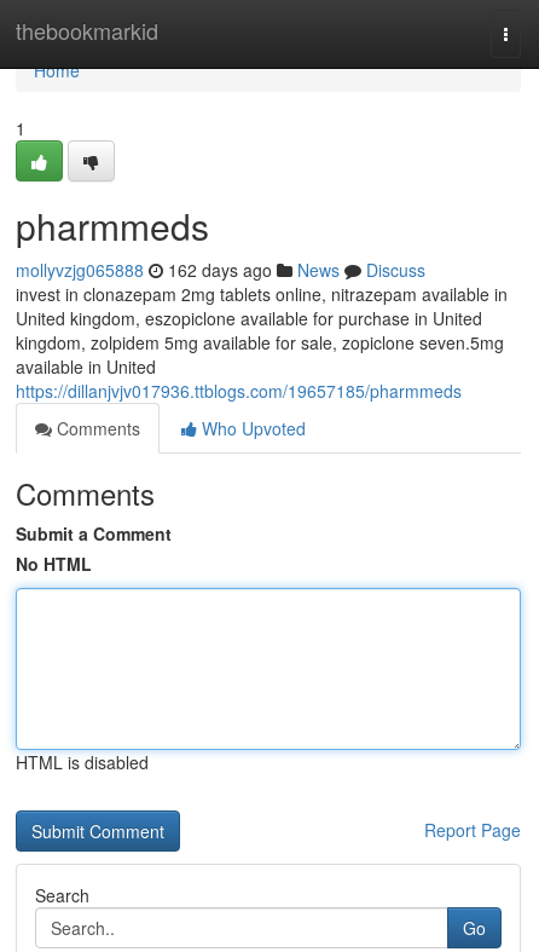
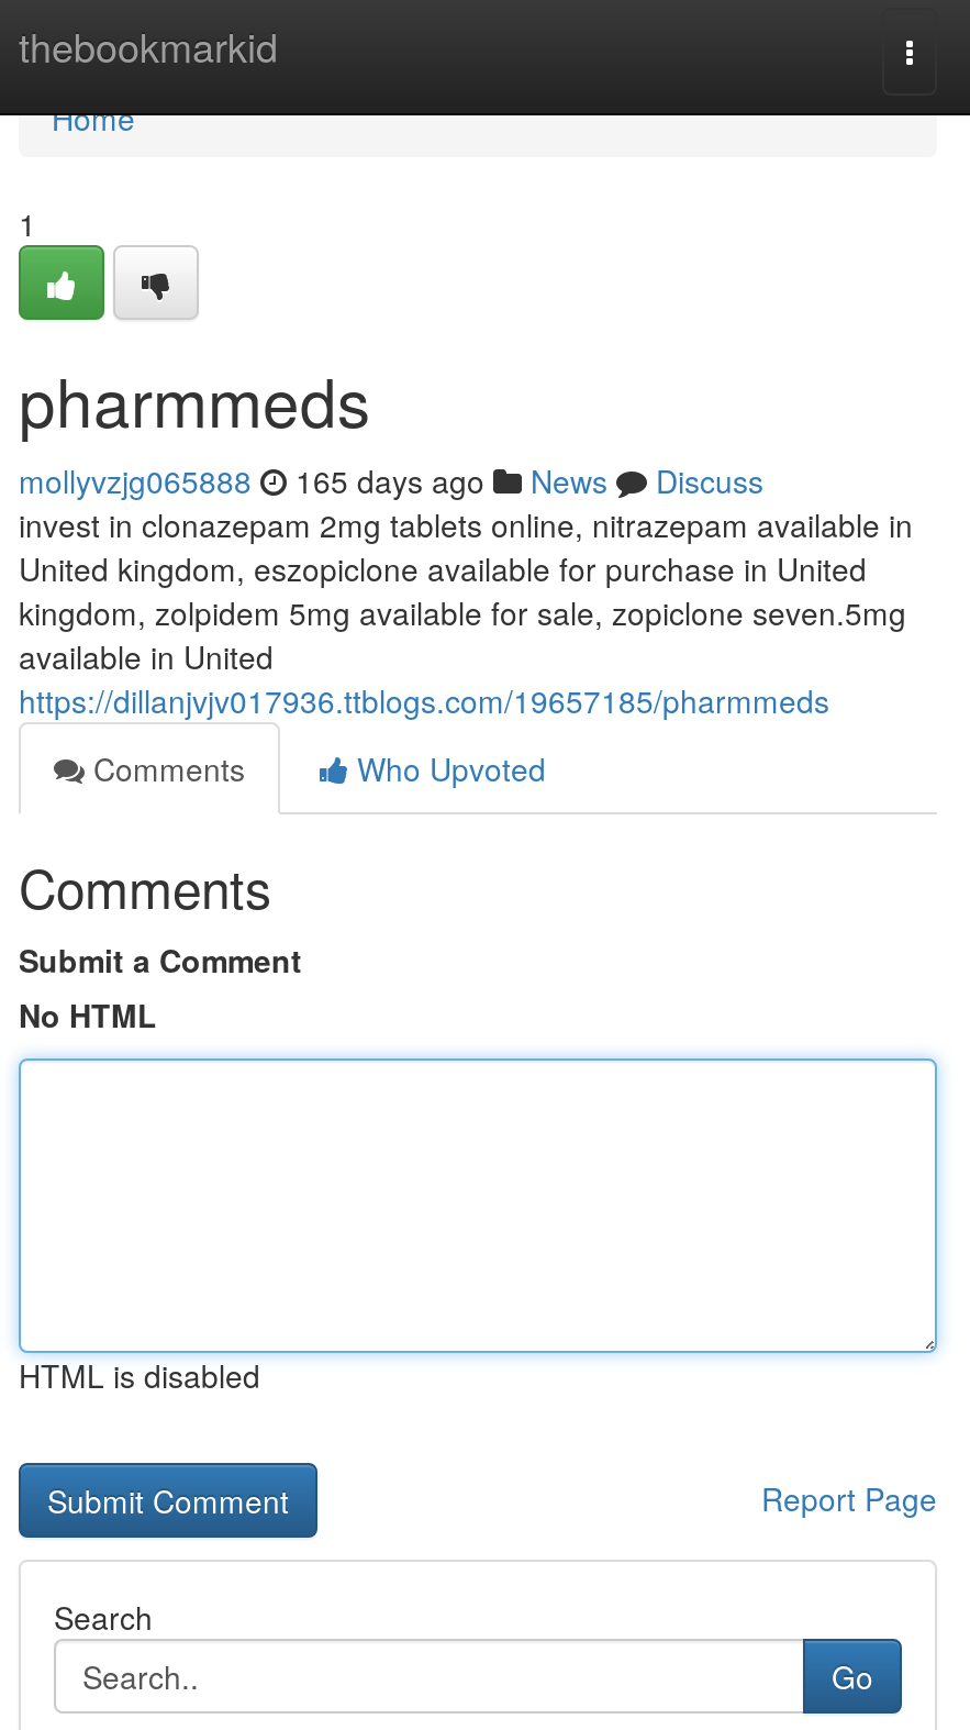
[16,258,425,282] mollyvzjg065888 162 days ago News Discuss -> [19,458,763,502] mollyvzjg065888 165 days ago News Discuss

